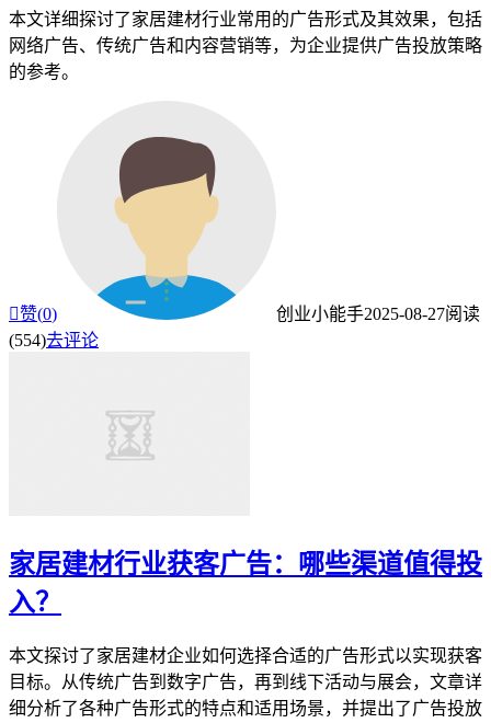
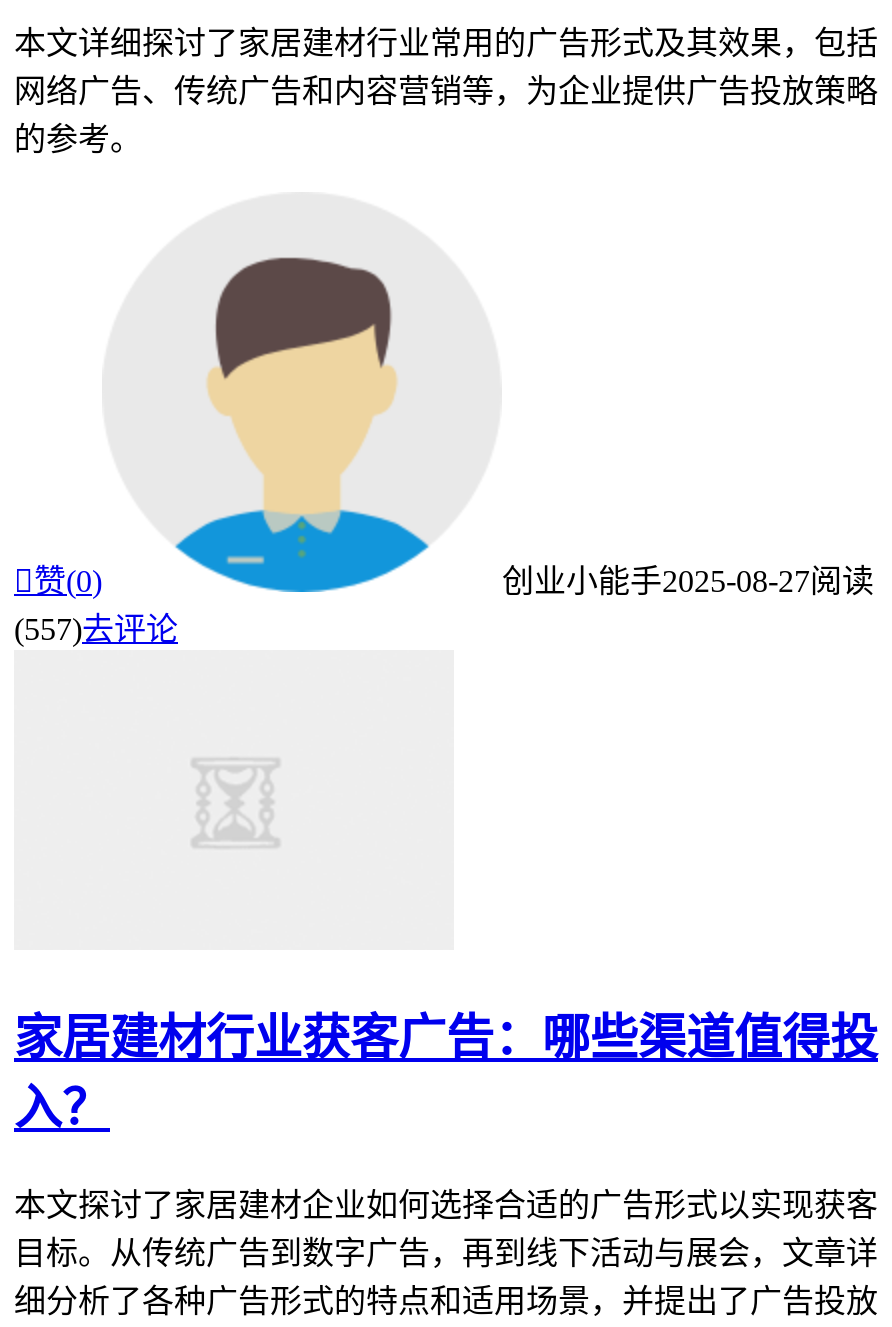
[9,331,99,350] (554)去评论 -> [14,612,178,646] (557)去评论

